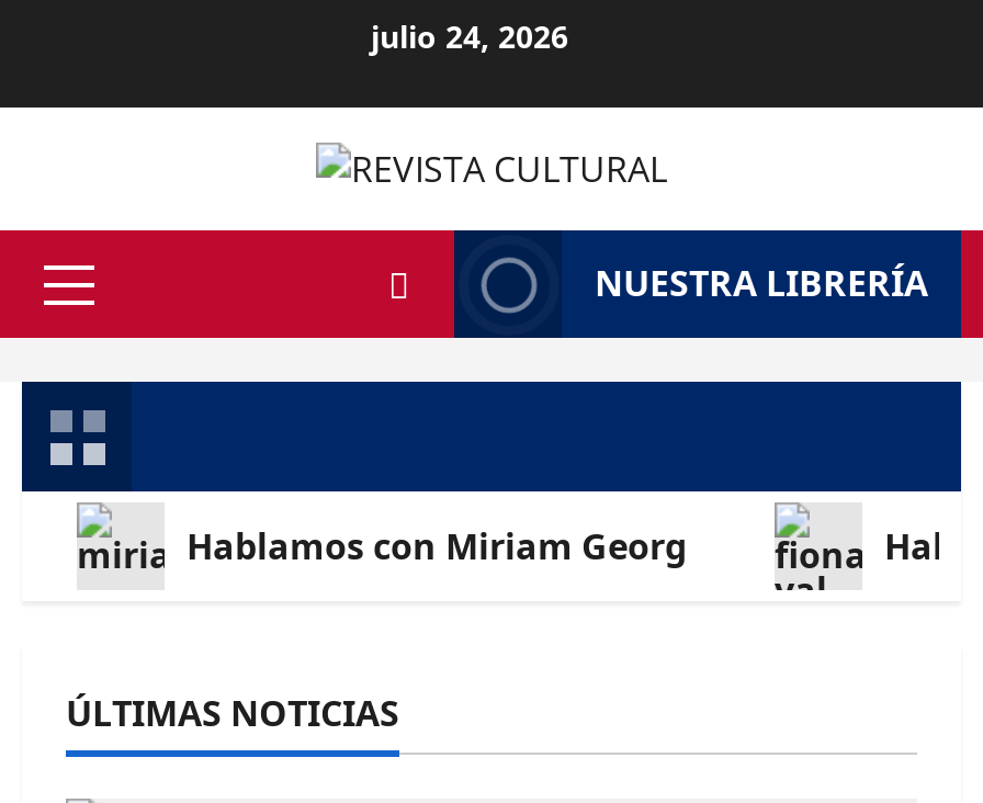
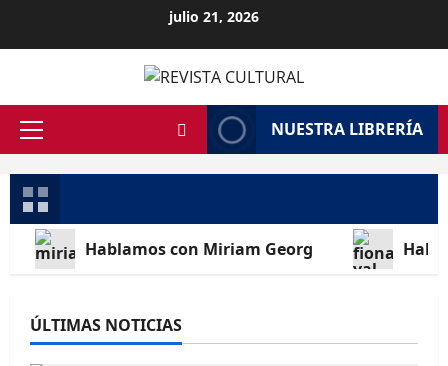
[371,15,568,57] julio 24, 2026 -> [169,7,259,26] julio 21, 2026

